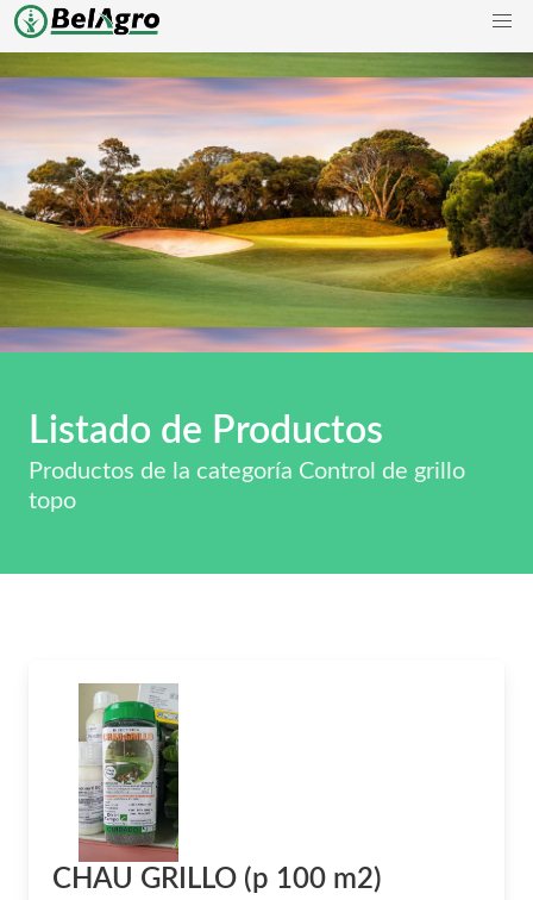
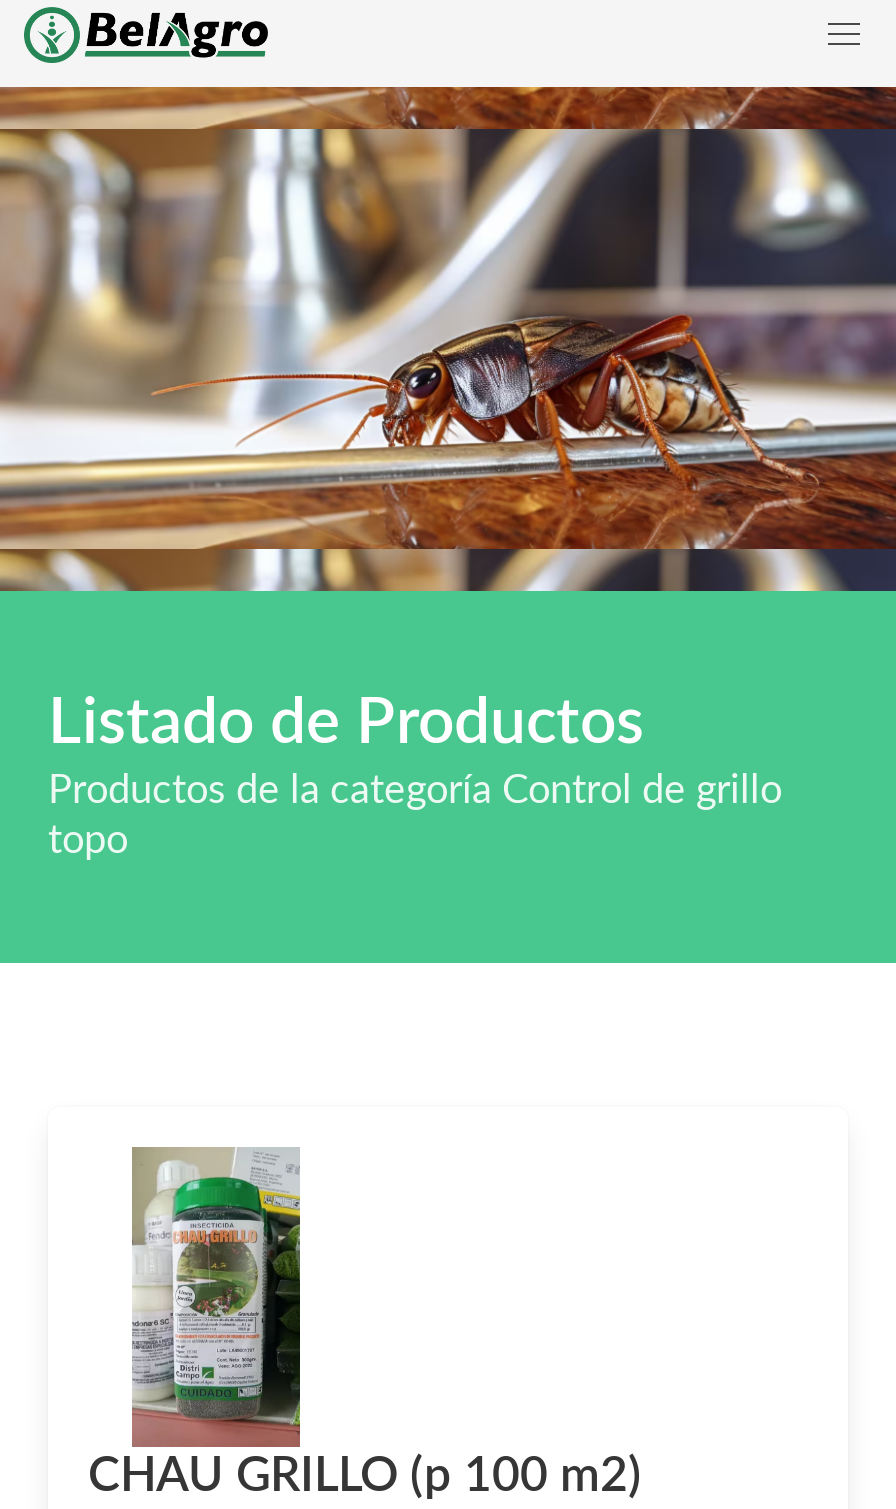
[4,52,529,354] [image] -> [6,85,890,593] [image]

